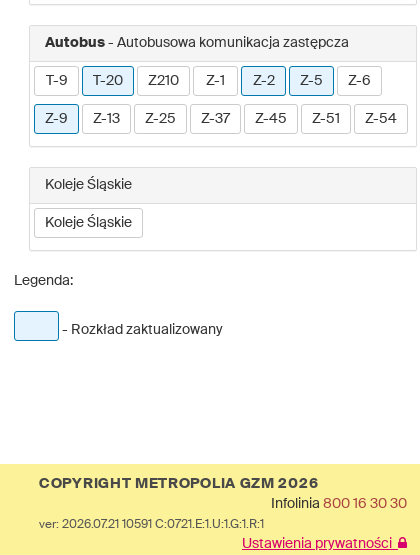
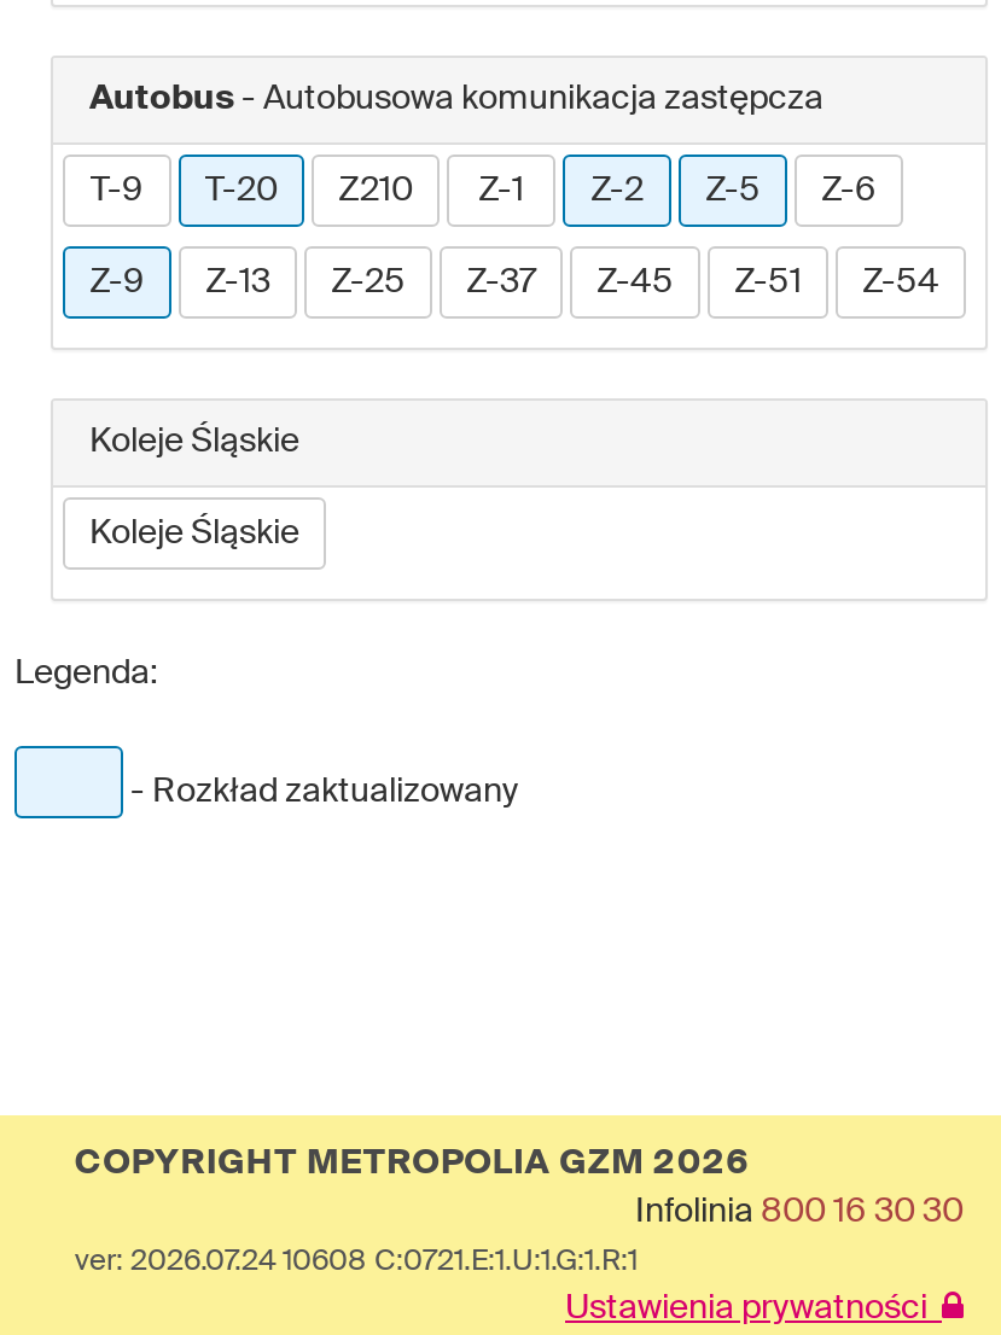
[39,519,264,531] ver: 2026.07.21 10591 C:0721.E:1.U:1.G:1.R:1 -> [75,1248,638,1277] ver: 2026.07.24 10608 C:0721.E:1.U:1.G:1.R:1

